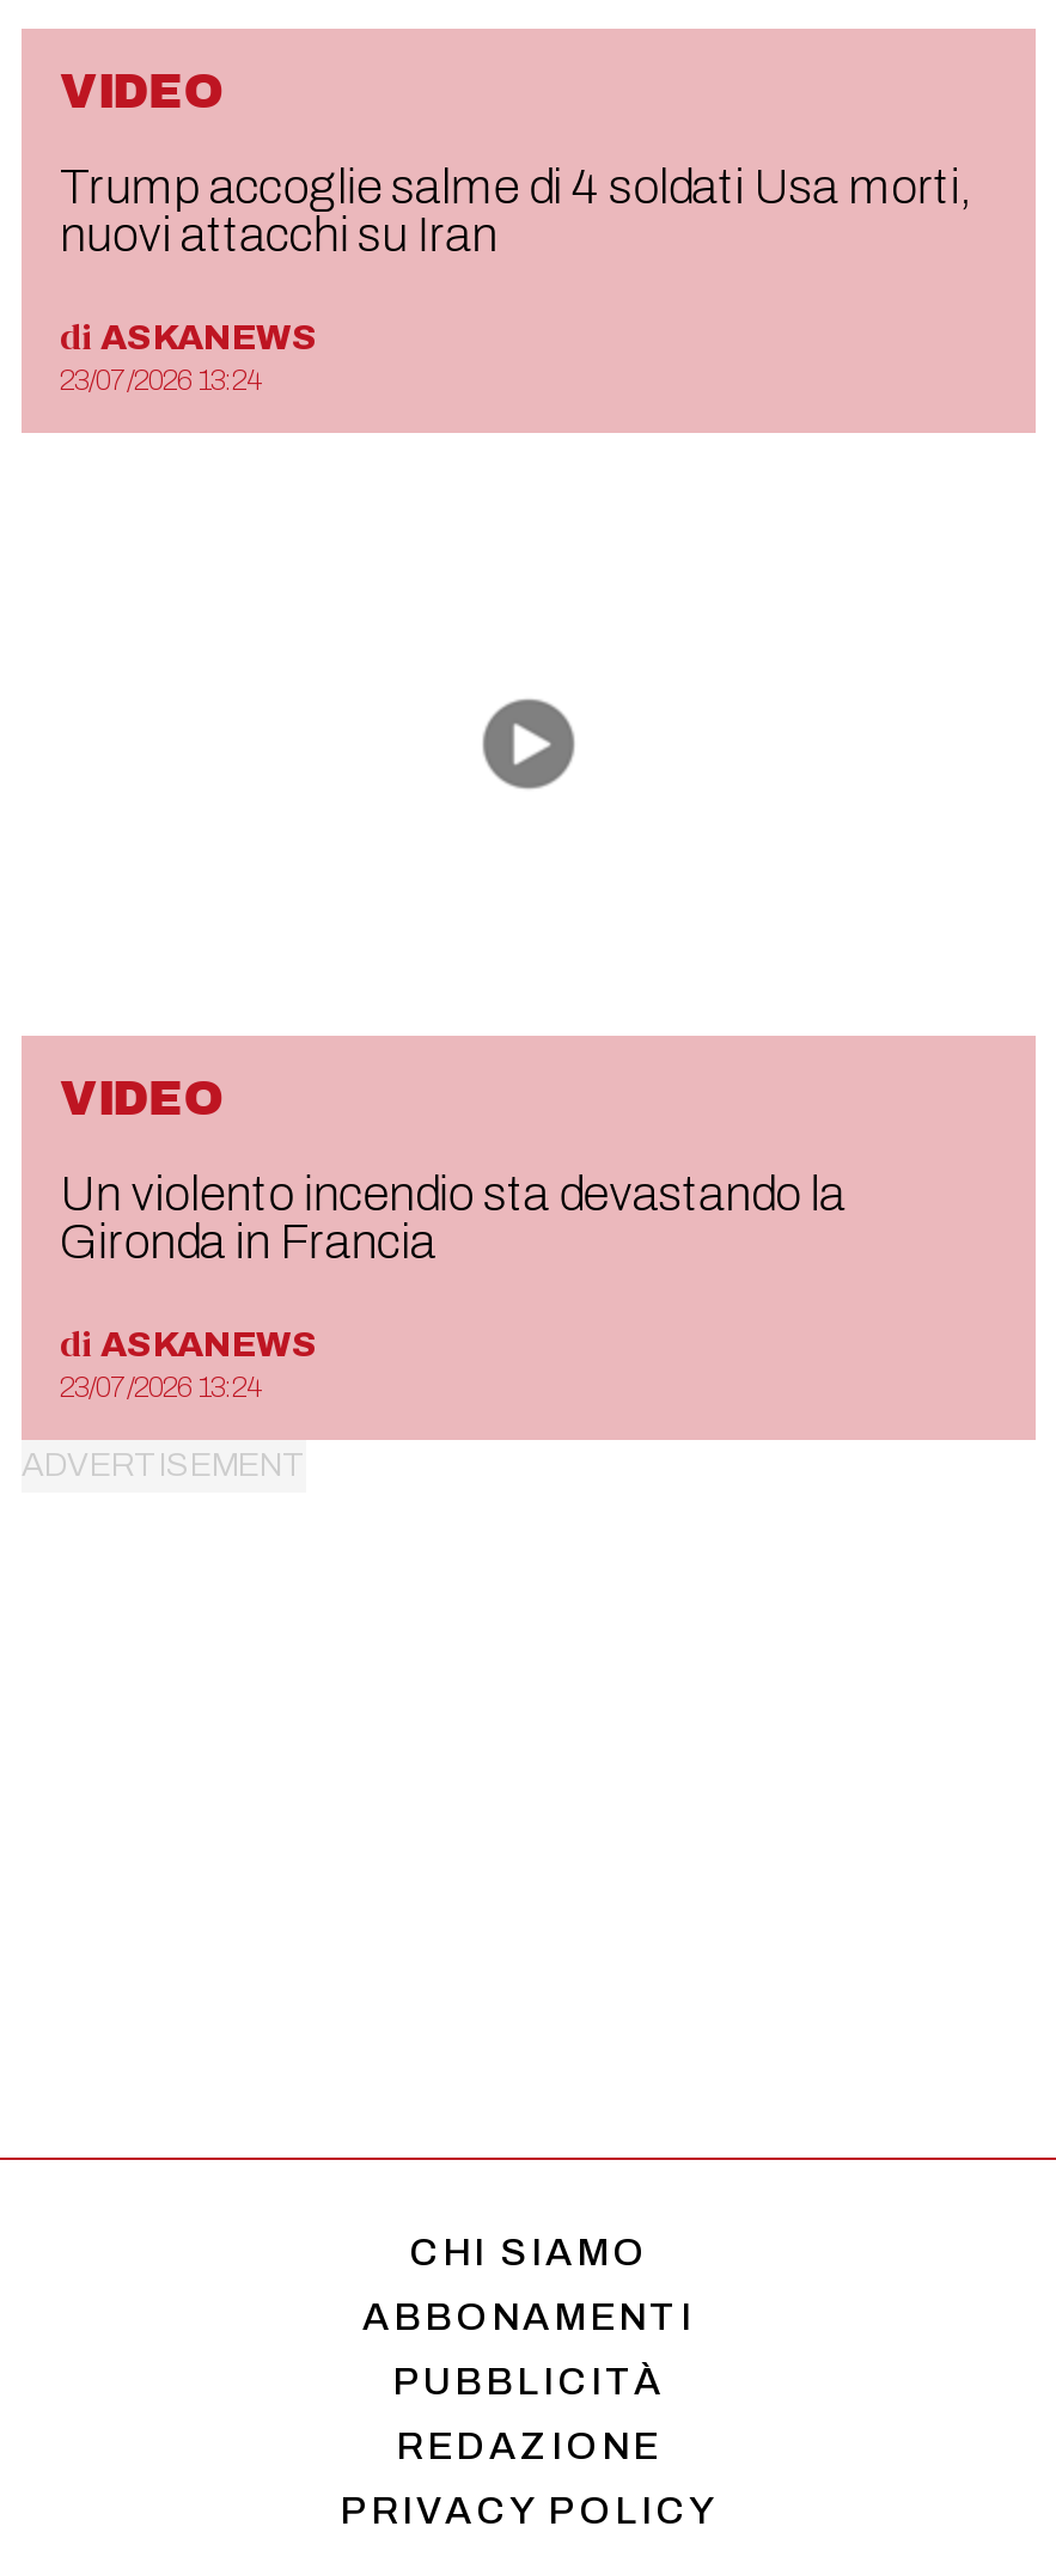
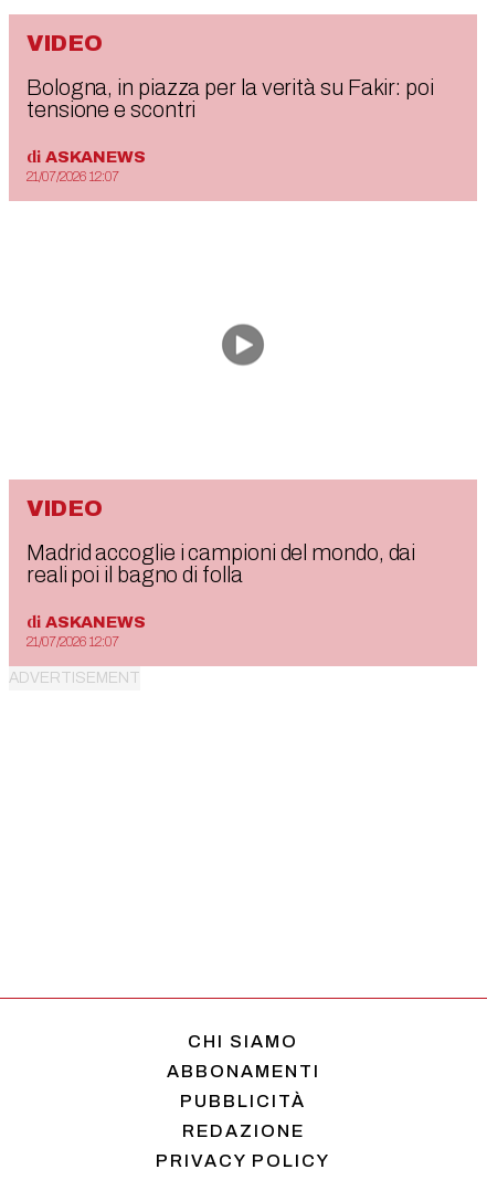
[60,160,971,261] Trump accoglie salme di 4 soldati Usa morti, | nuovi attacchi su Iran -> [27,75,434,122] Bologna, in piazza per la verità su Fakir: poi | tensione e scontri
[60,364,261,397] 23/07/2026 13:24 -> [27,169,119,185] 21/07/2026 12:07
[60,1167,846,1268] Un violento incendio sta devastando la | Gironda in Francia -> [27,540,416,587] Madrid accoglie i campioni del mondo, dai | reali poi il bagno di folla
[60,1371,261,1404] 23/07/2026 13:24 -> [27,634,119,650] 21/07/2026 12:07

